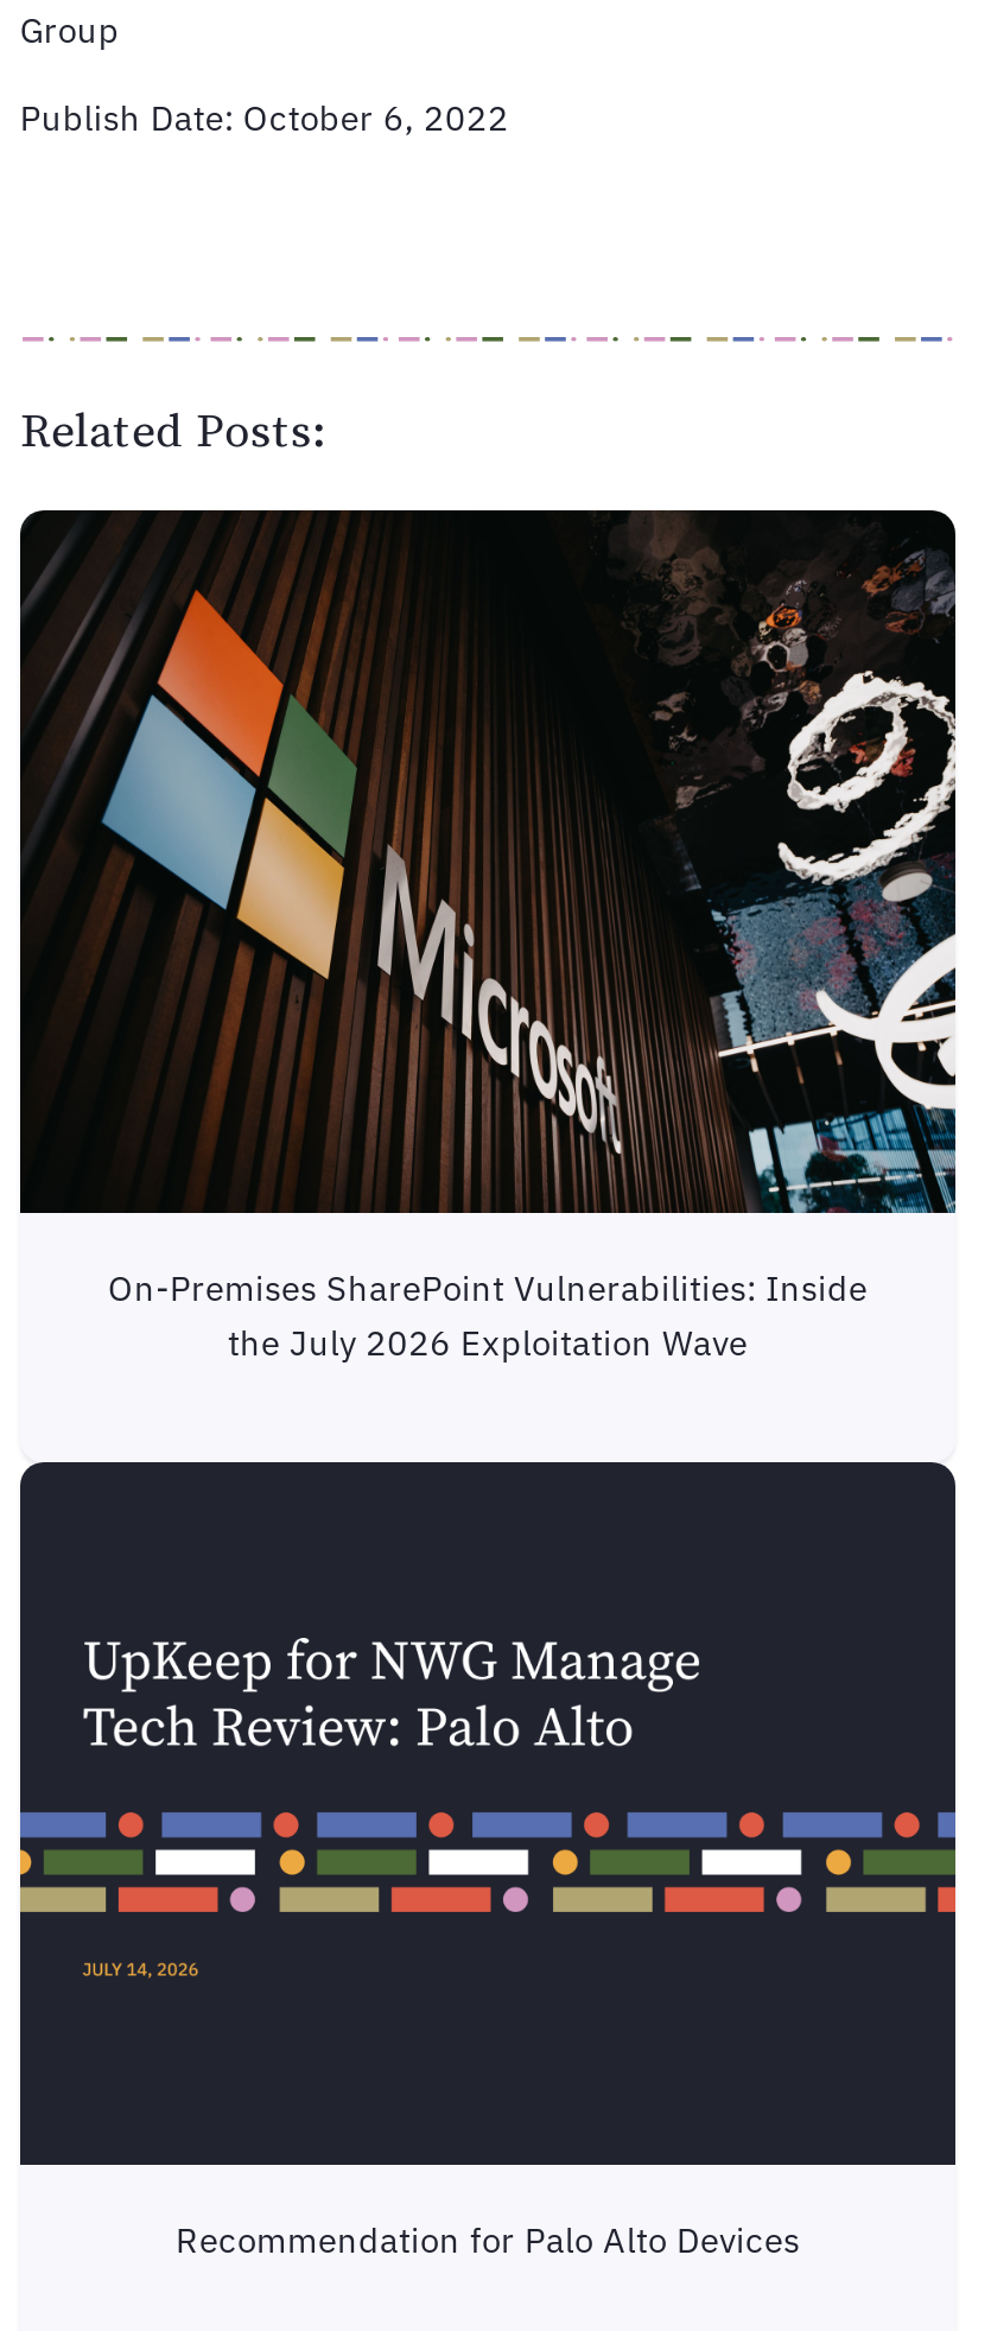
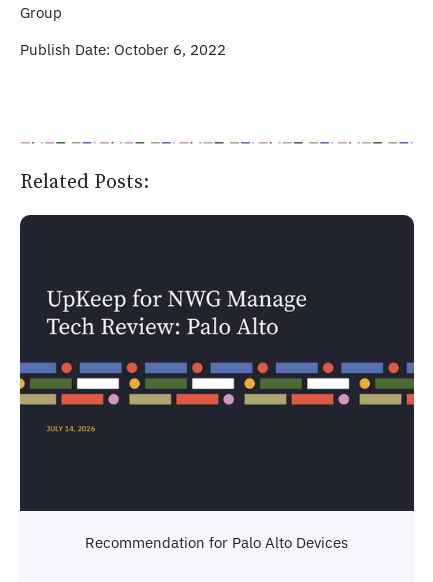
[18,515,958,1364] [image] | On-Premises SharePoint Vulnerabilities: Inside | the July 2026 Exploitation Wave -> none

